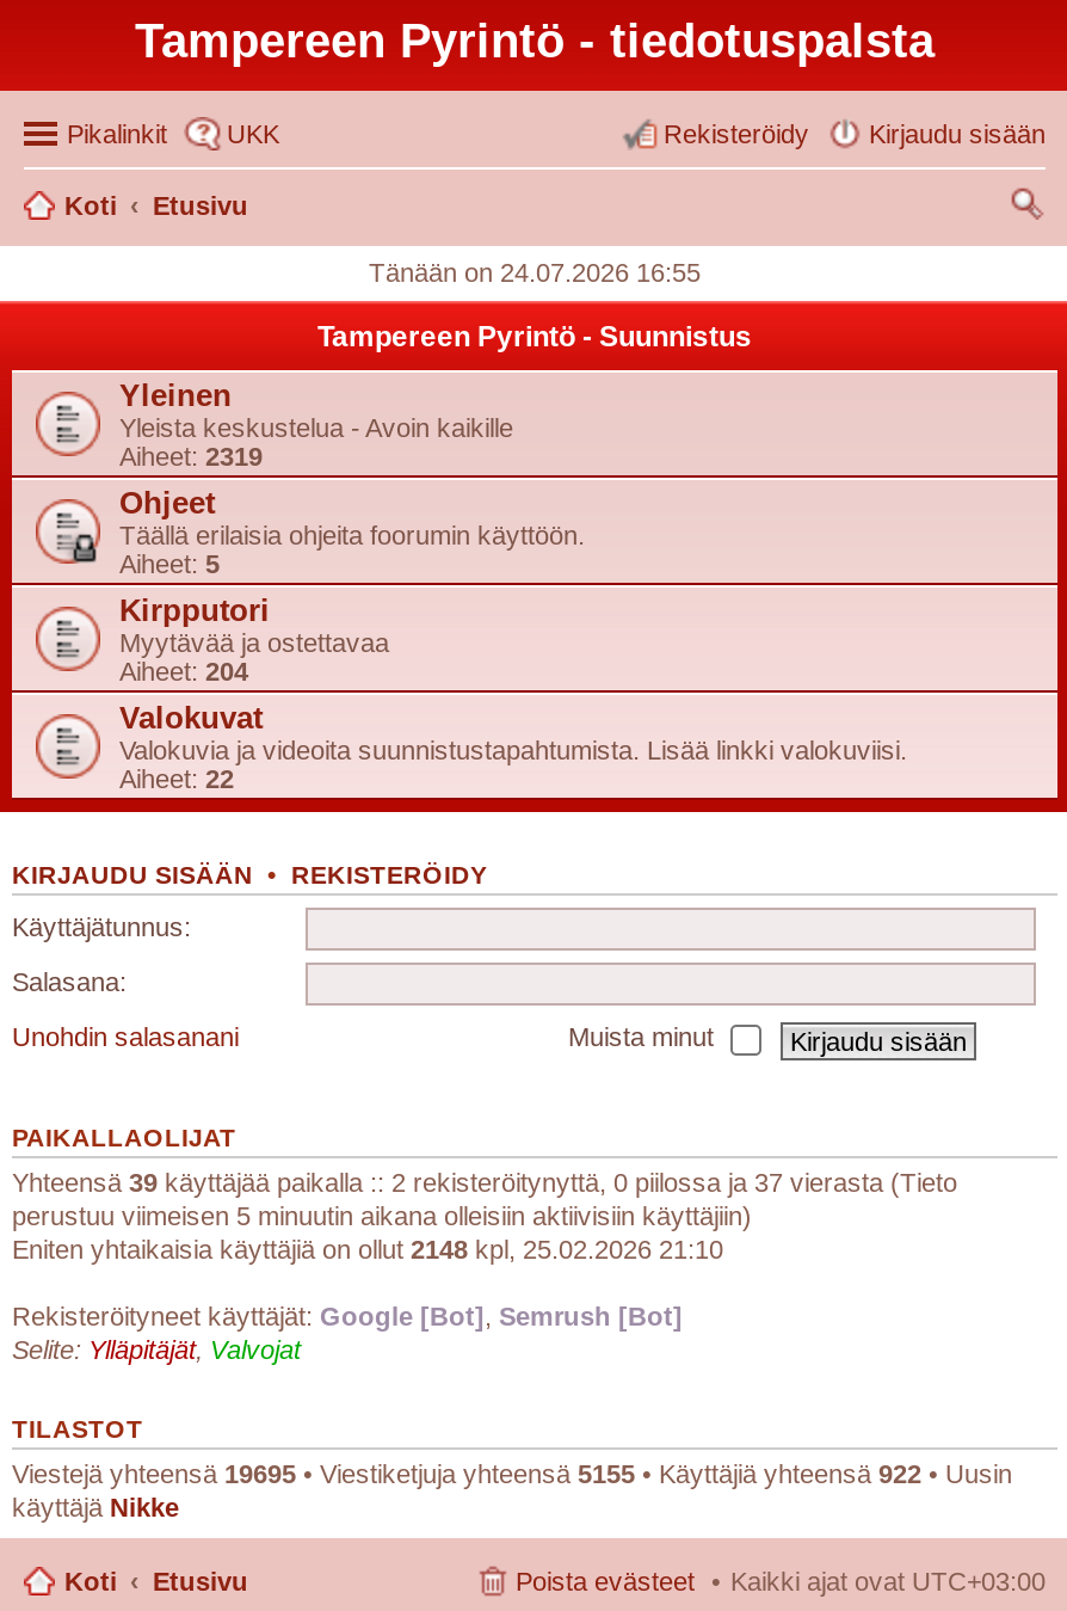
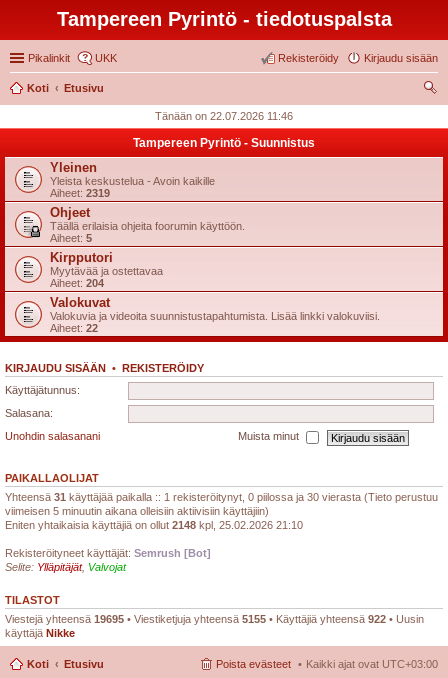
[369,258,701,287] Tänään on 24.07.2026 16:55 -> [155,110,293,122] Tänään on 22.07.2026 11:46
[12,1168,957,1230] Yhteensä 39 käyttäjää paikalla :: 2 rekisteröitynyttä, 0 piilossa ja 37 vierasta (Tieto | perustuu viimeisen 5 minuutin aikana olleisiin aktiivisiin käyttäjiin) -> [5,491,438,517] Yhteensä 31 käyttäjää paikalla :: 1 rekisteröitynyt, 0 piilossa ja 30 vierasta (Tieto perustuu | viimeisen 5 minuutin aikana olleisiin aktiivisiin käyttäjiin)
[12,1302,683,1330] Rekisteröityneet käyttäjät: Google [Bot], Semrush [Bot] -> [5,547,211,559] Rekisteröityneet käyttäjät: Semrush [Bot]

